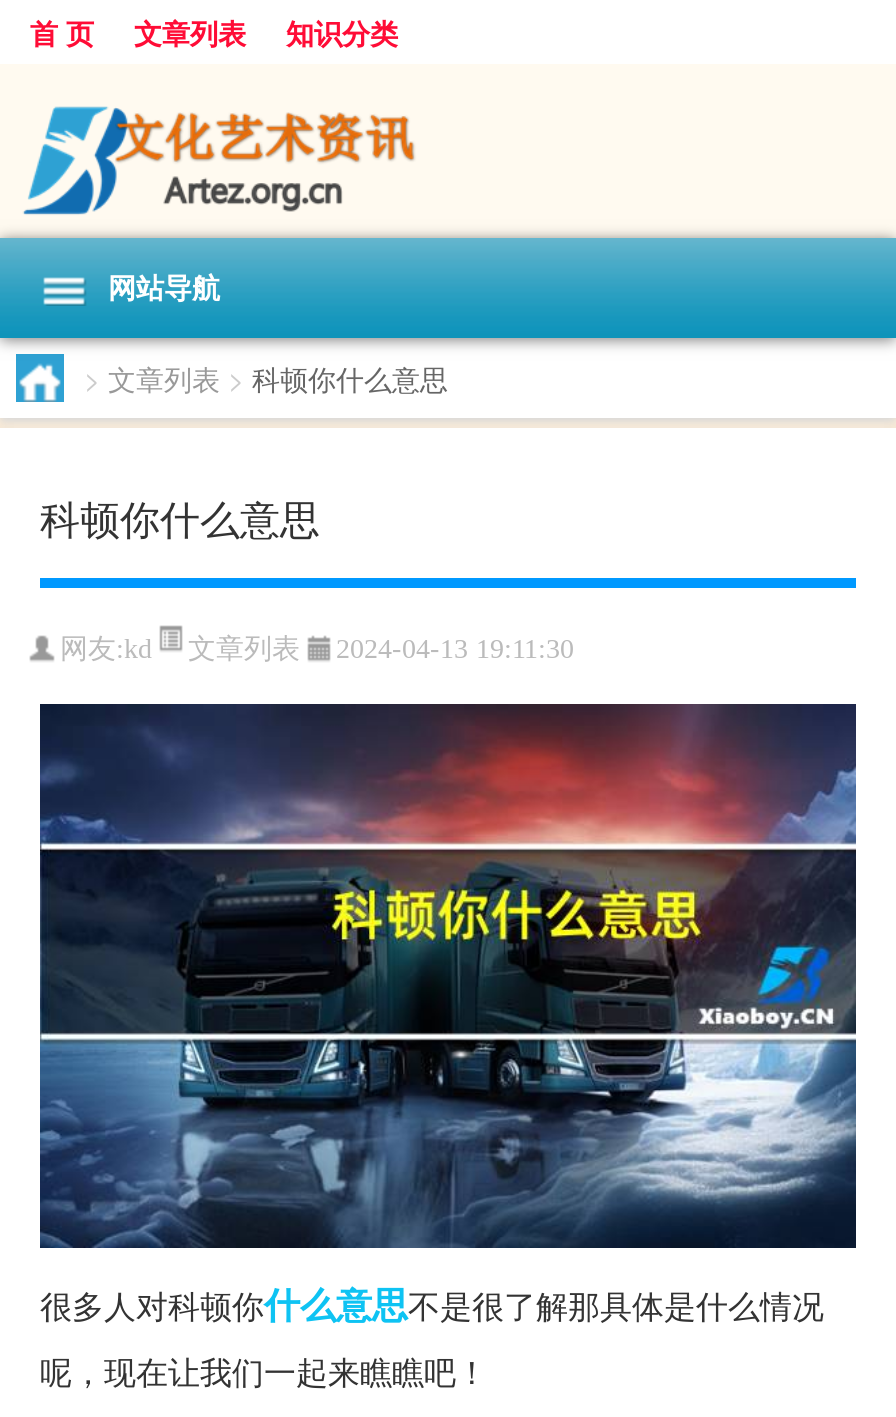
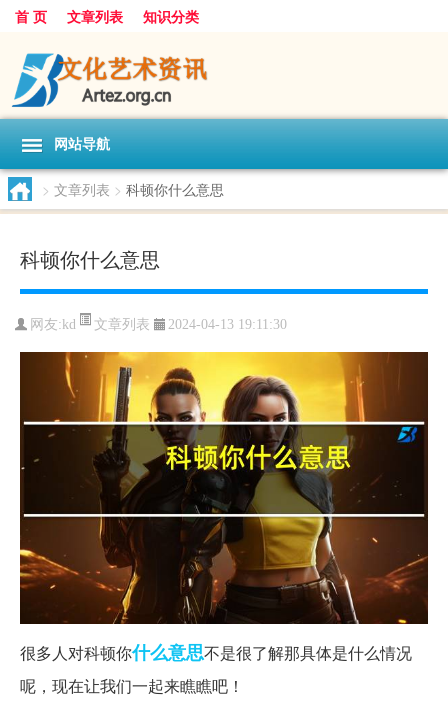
[38,702,858,1250] [image] -> [19,351,429,625] [image]

